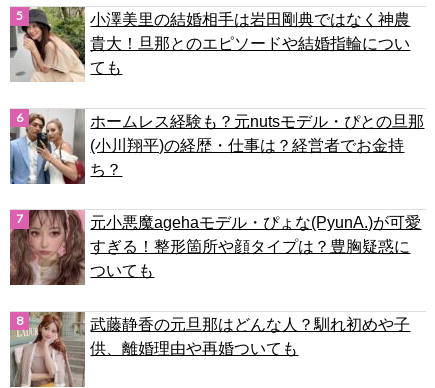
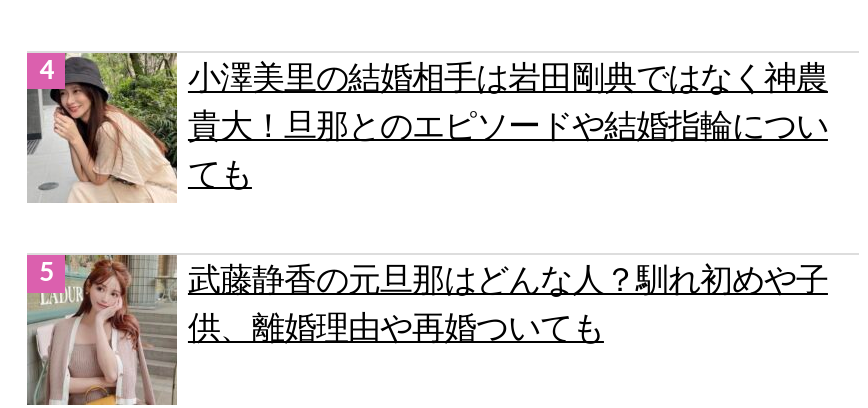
[10,109,424,279] [image] | ホームレス経験も？元nutsモデル・ぴとの旦那 | (小川翔平)の経歴・仕事は？経営者でお金持 | ち？ | 元小悪魔agehaモデル・ぴょな(PyunA.)が可愛 | すぎる！整形箇所や顔タイプは？豊胸疑惑に | ついても -> none
[10,209,76,286] [image] -> none

